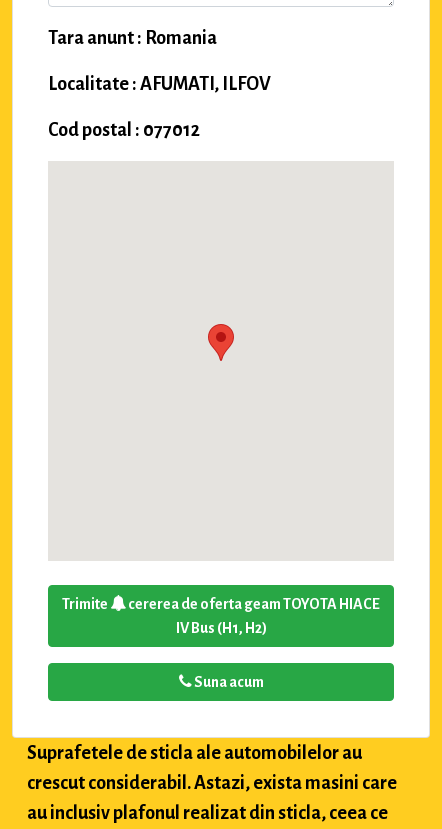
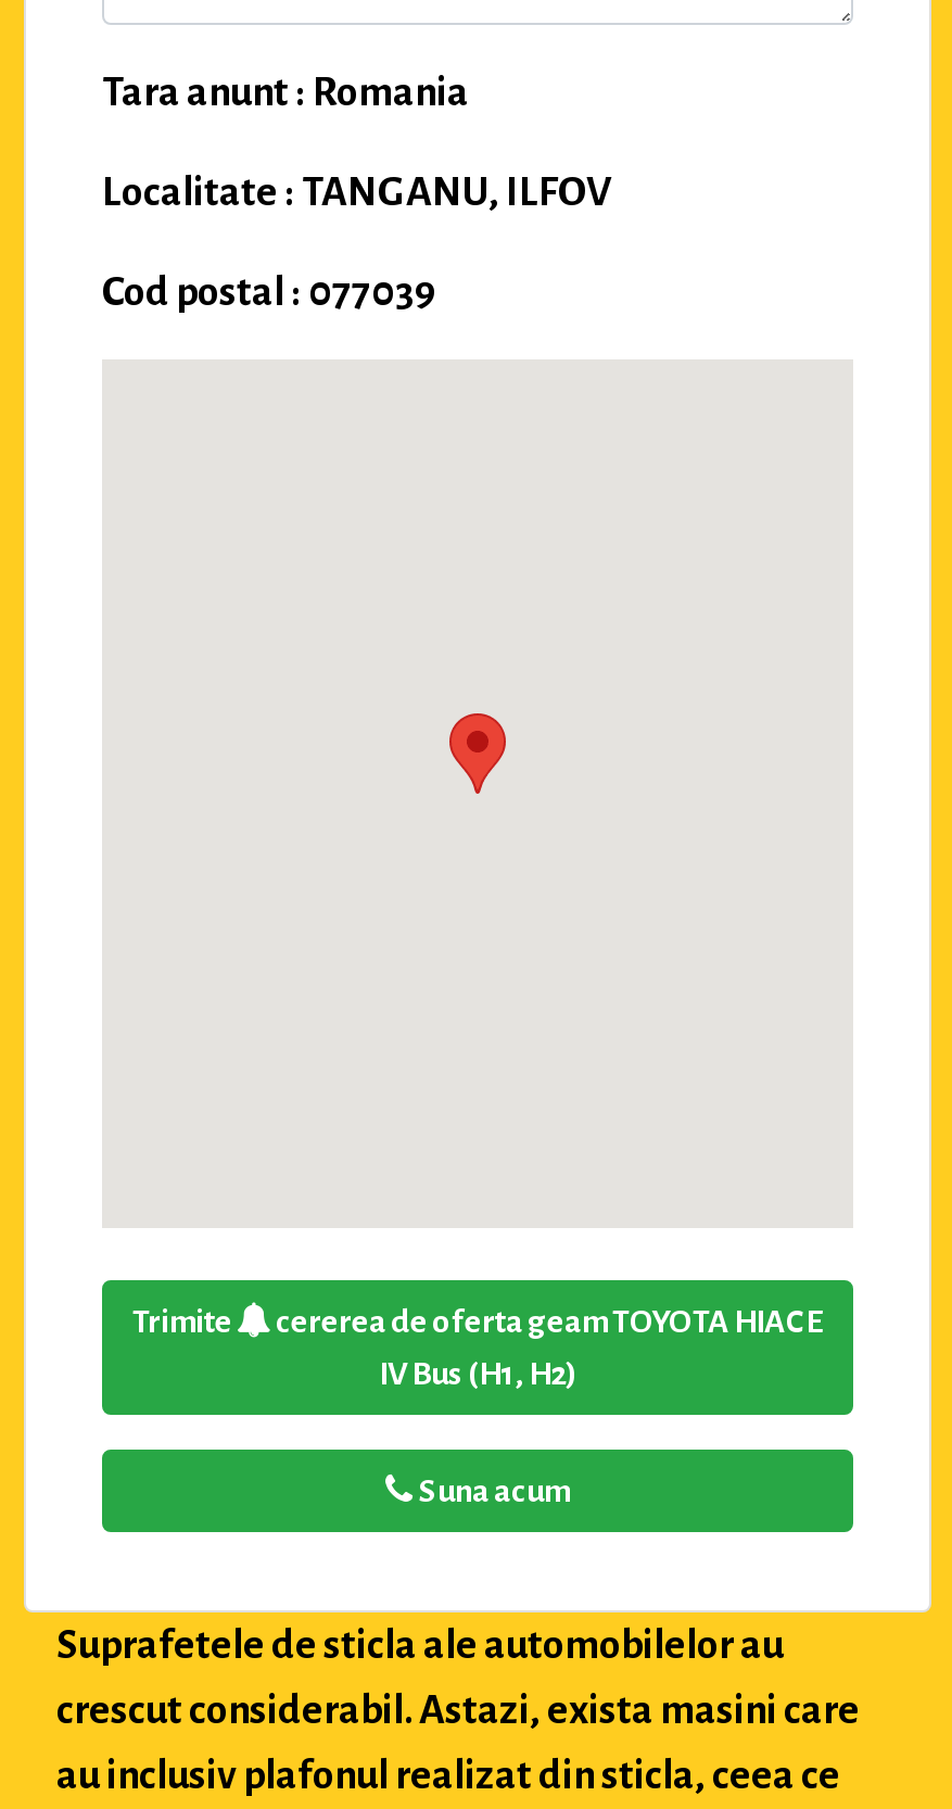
[48,74,271,94] Localitate : AFUMATI, ILFOV -> [102,170,612,213] Localitate : TANGANU, ILFOV
[48,120,200,140] Cod postal : 077012 -> [102,270,436,313] Cod postal : 077039

